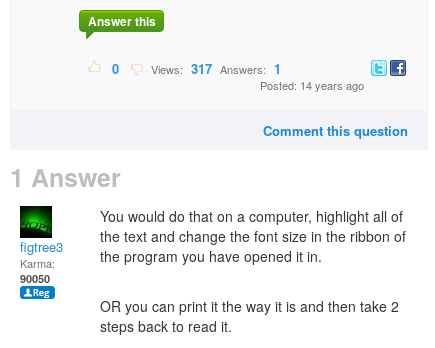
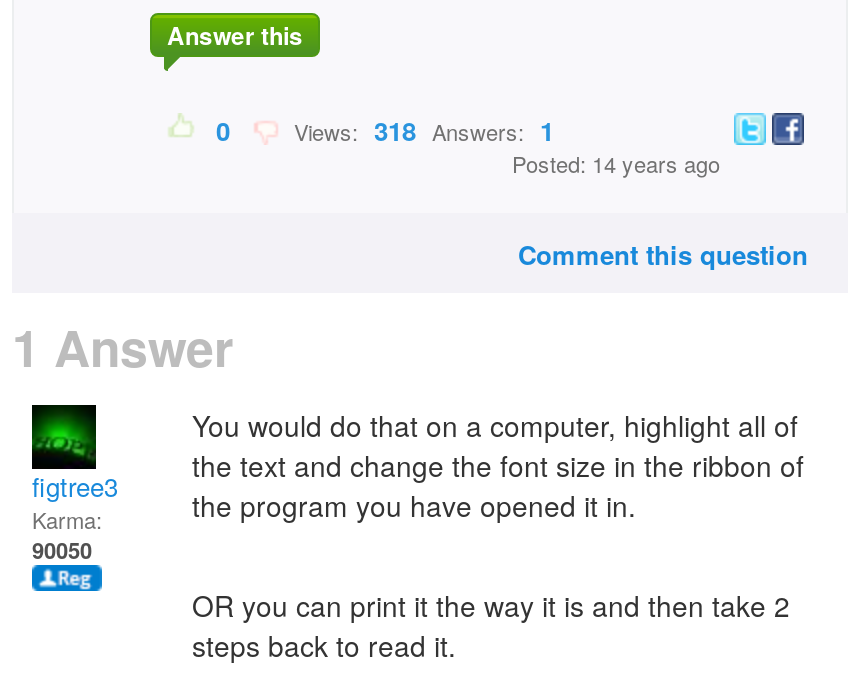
[145,59,281,78] Views: 317 Answers: 1 -> [282,111,554,149] Views: 318 Answers: 1

